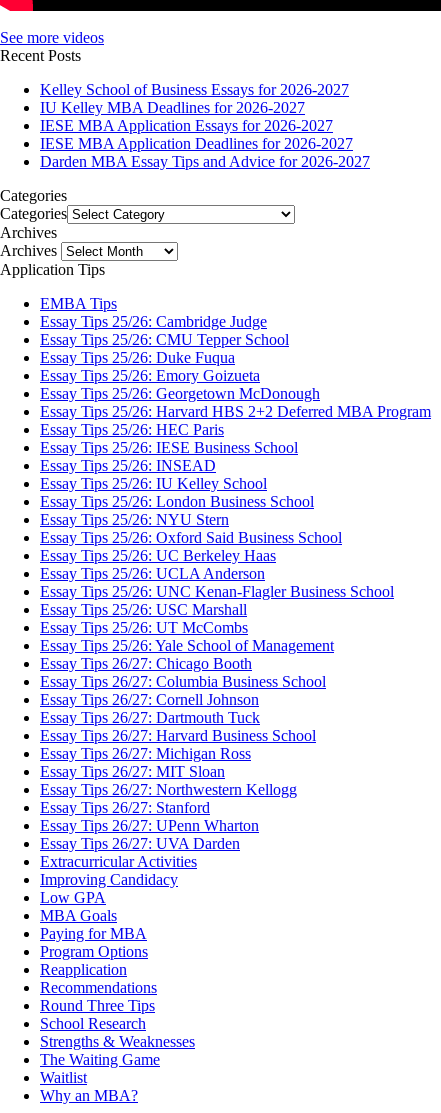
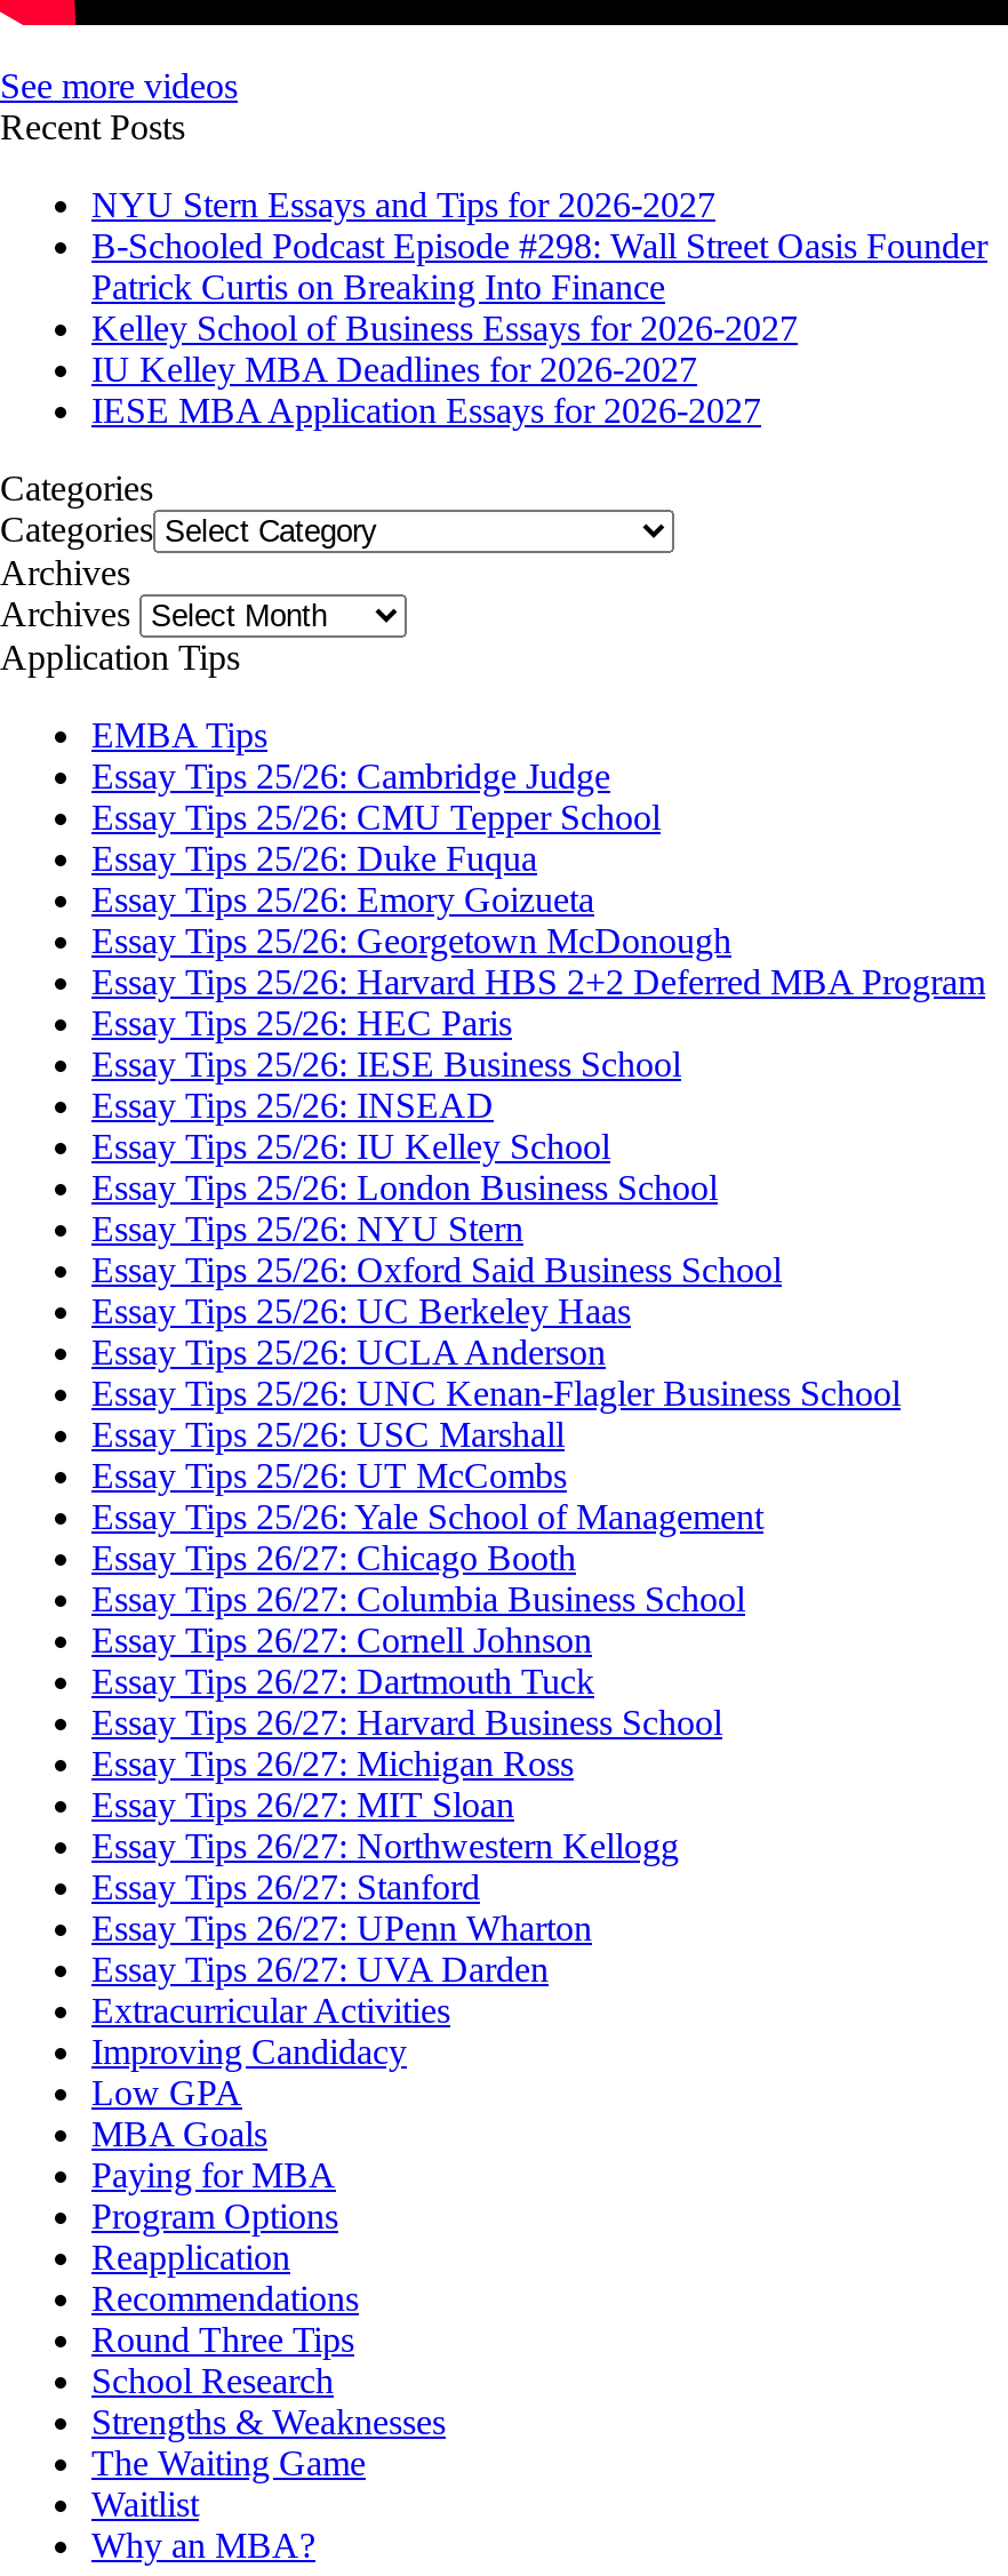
none -> [91,186,987,307] NYU Stern Essays and Tips for 2026-2027 | B-Schooled Podcast Episode #298: Wall Street Oasis Founder | Patrick Curtis on Breaking Into Finance
moved [40,81,349,134] -> [91,309,798,431]: Kelley School of Business Essays for 2026-2027 | IU Kelley MBA Deadlines for 2026-2027 | IESE MBA Application Essays for 2026-2027
[40,135,370,170] IESE MBA Application Deadlines for 2026-2027 | Darden MBA Essay Tips and Advice for 2026-2027 -> none

